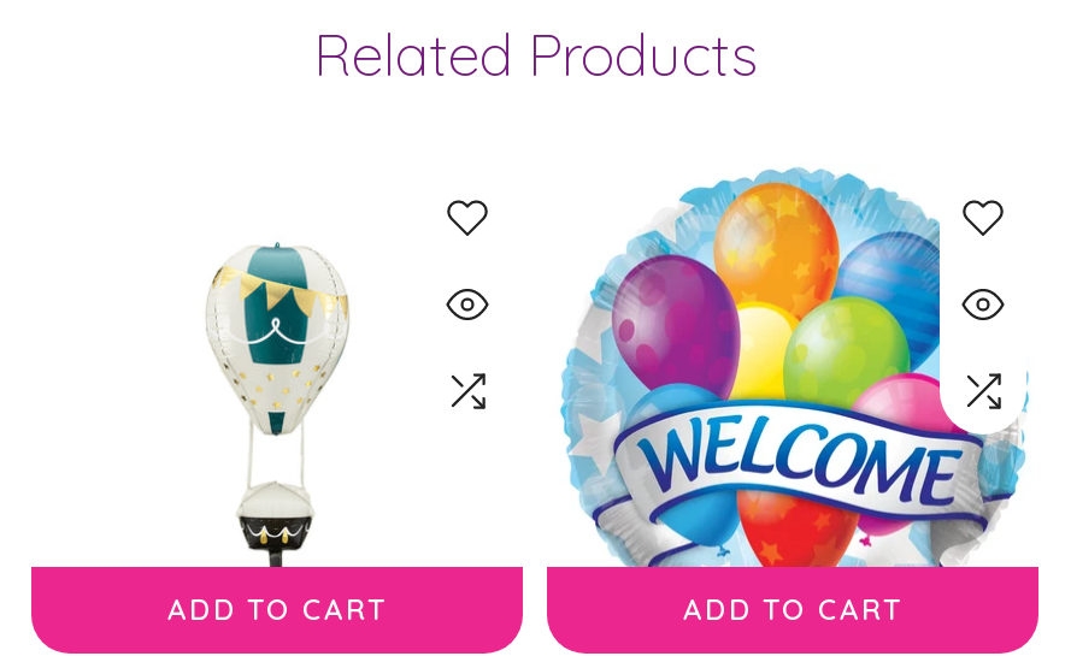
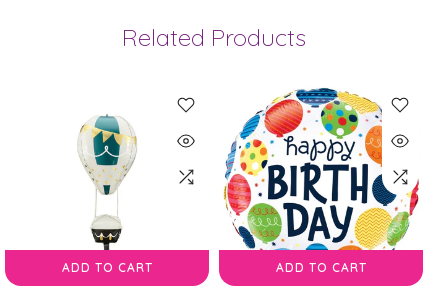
[559,165,1029,569] [image] -> [223,85,420,251] [image]

